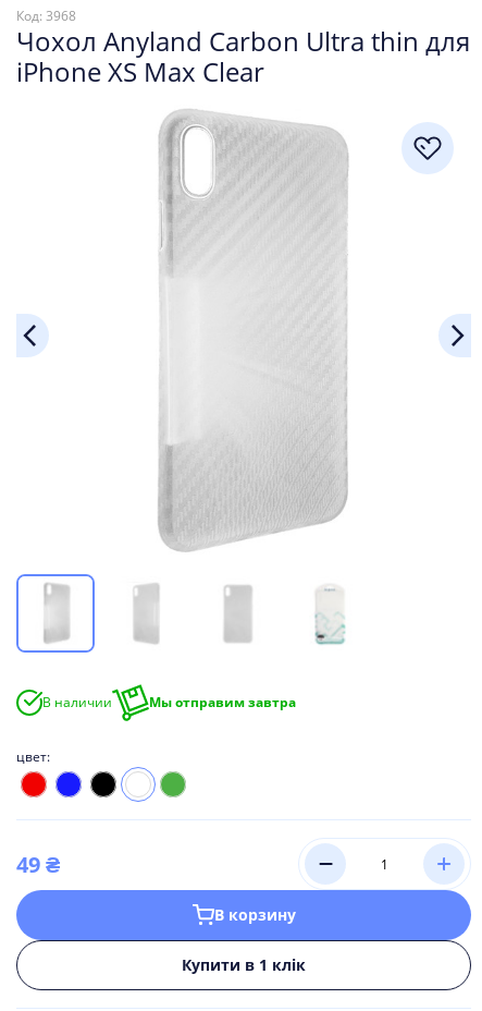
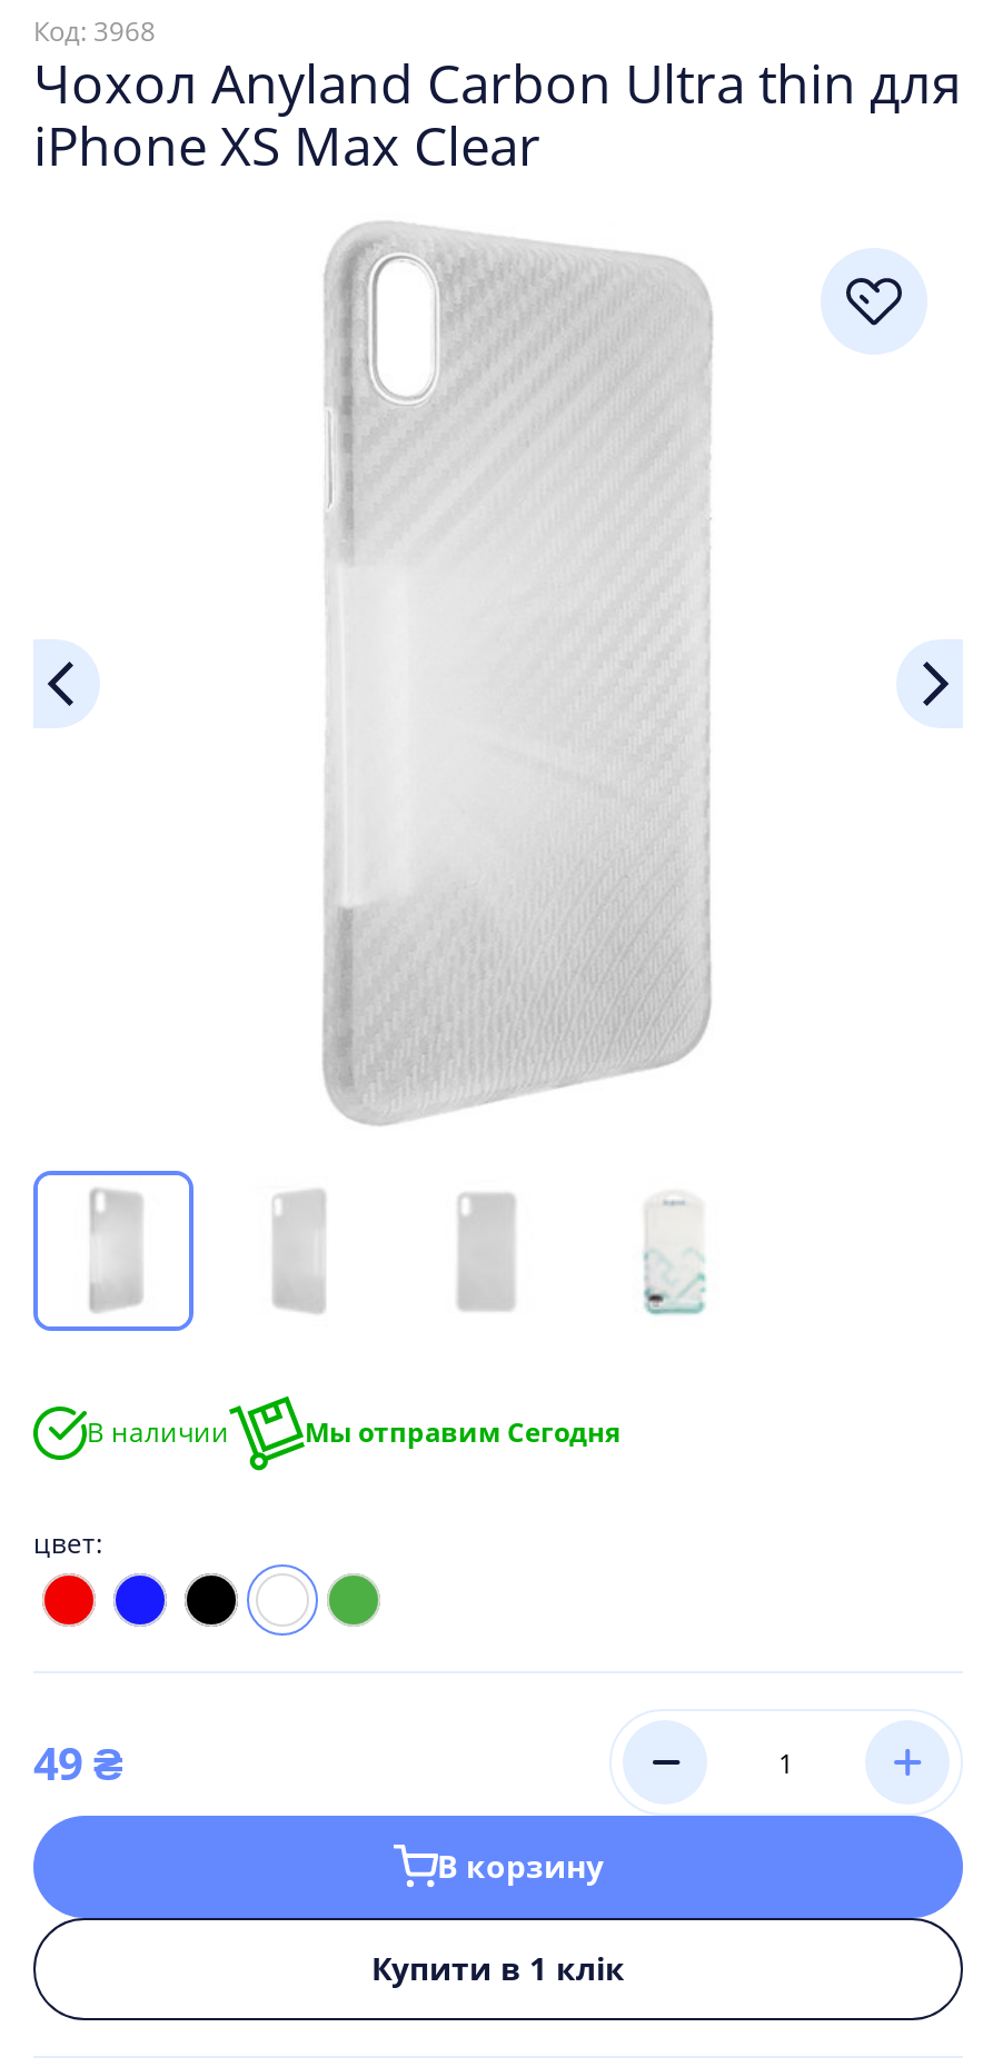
[149,693,296,711] Мы отправим завтра -> [305,1413,620,1451] Мы отправим Cегодня

